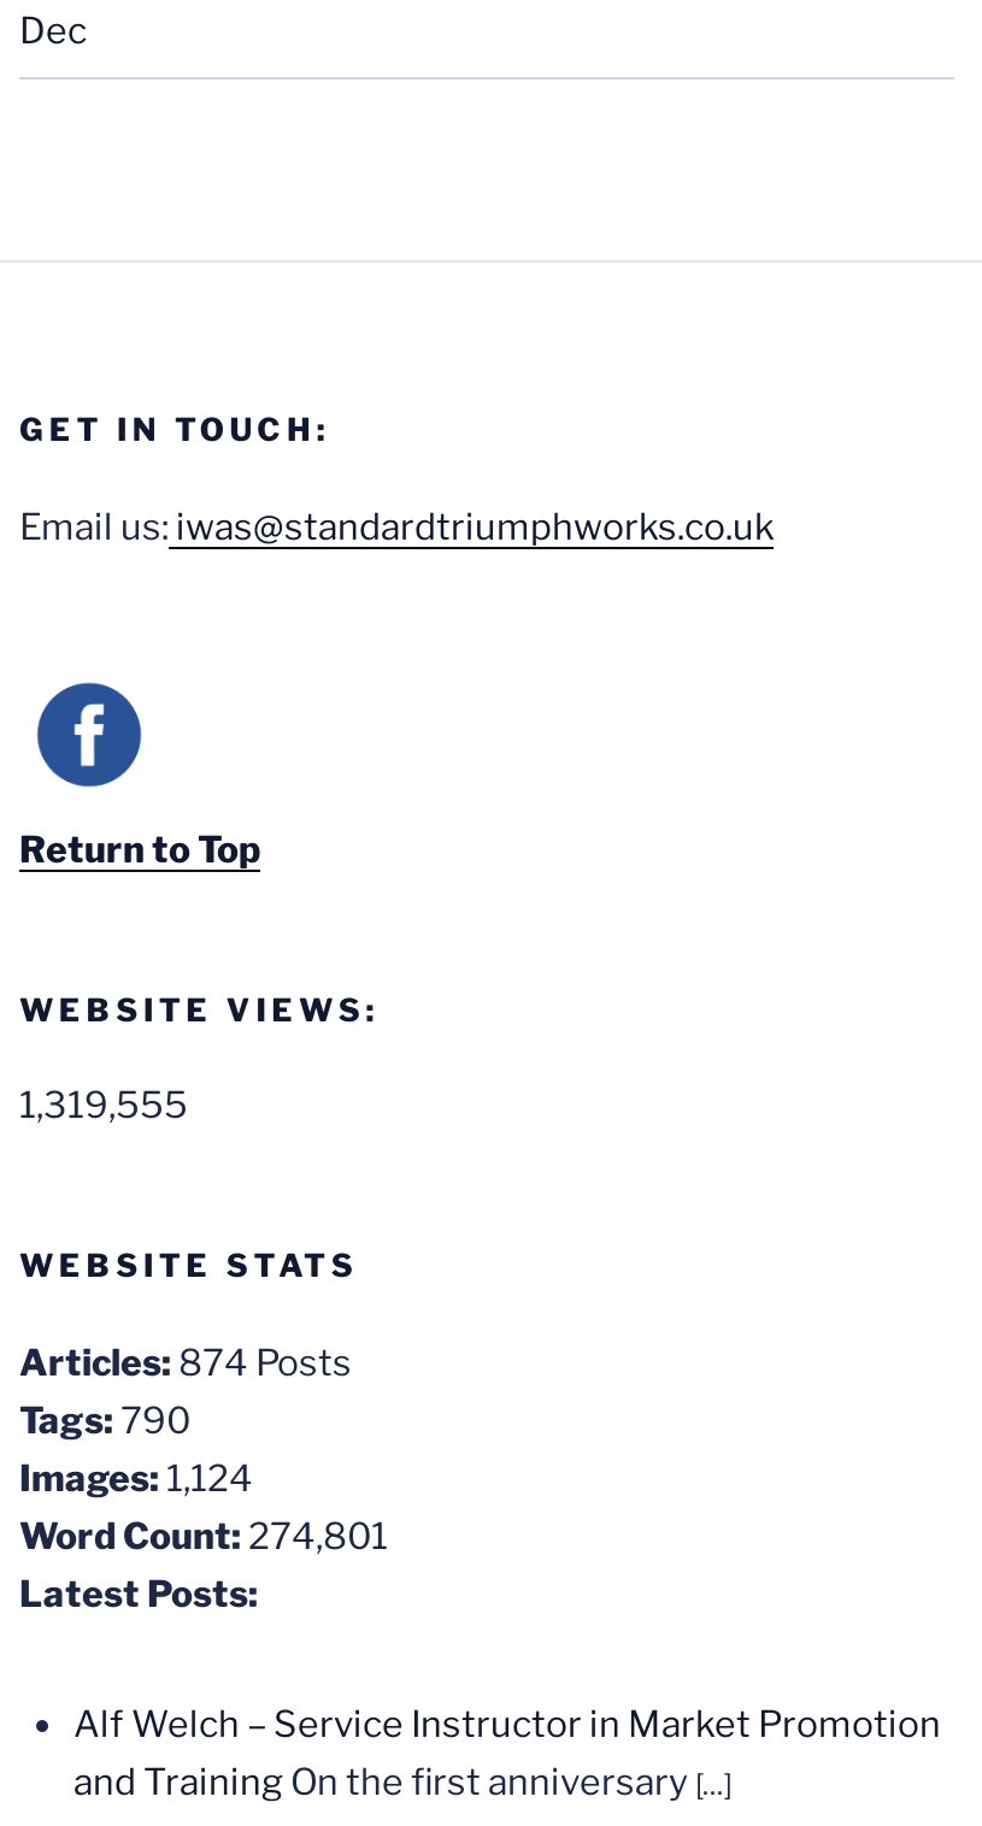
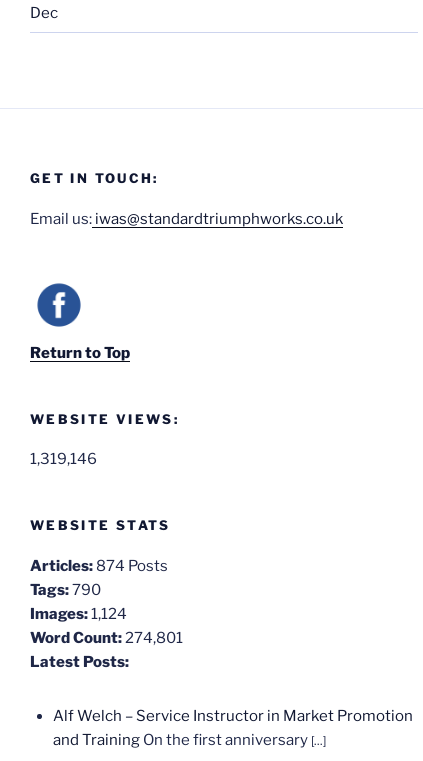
[19,1085,188,1128] 1,319,555 -> [30,450,97,468] 1,319,146

